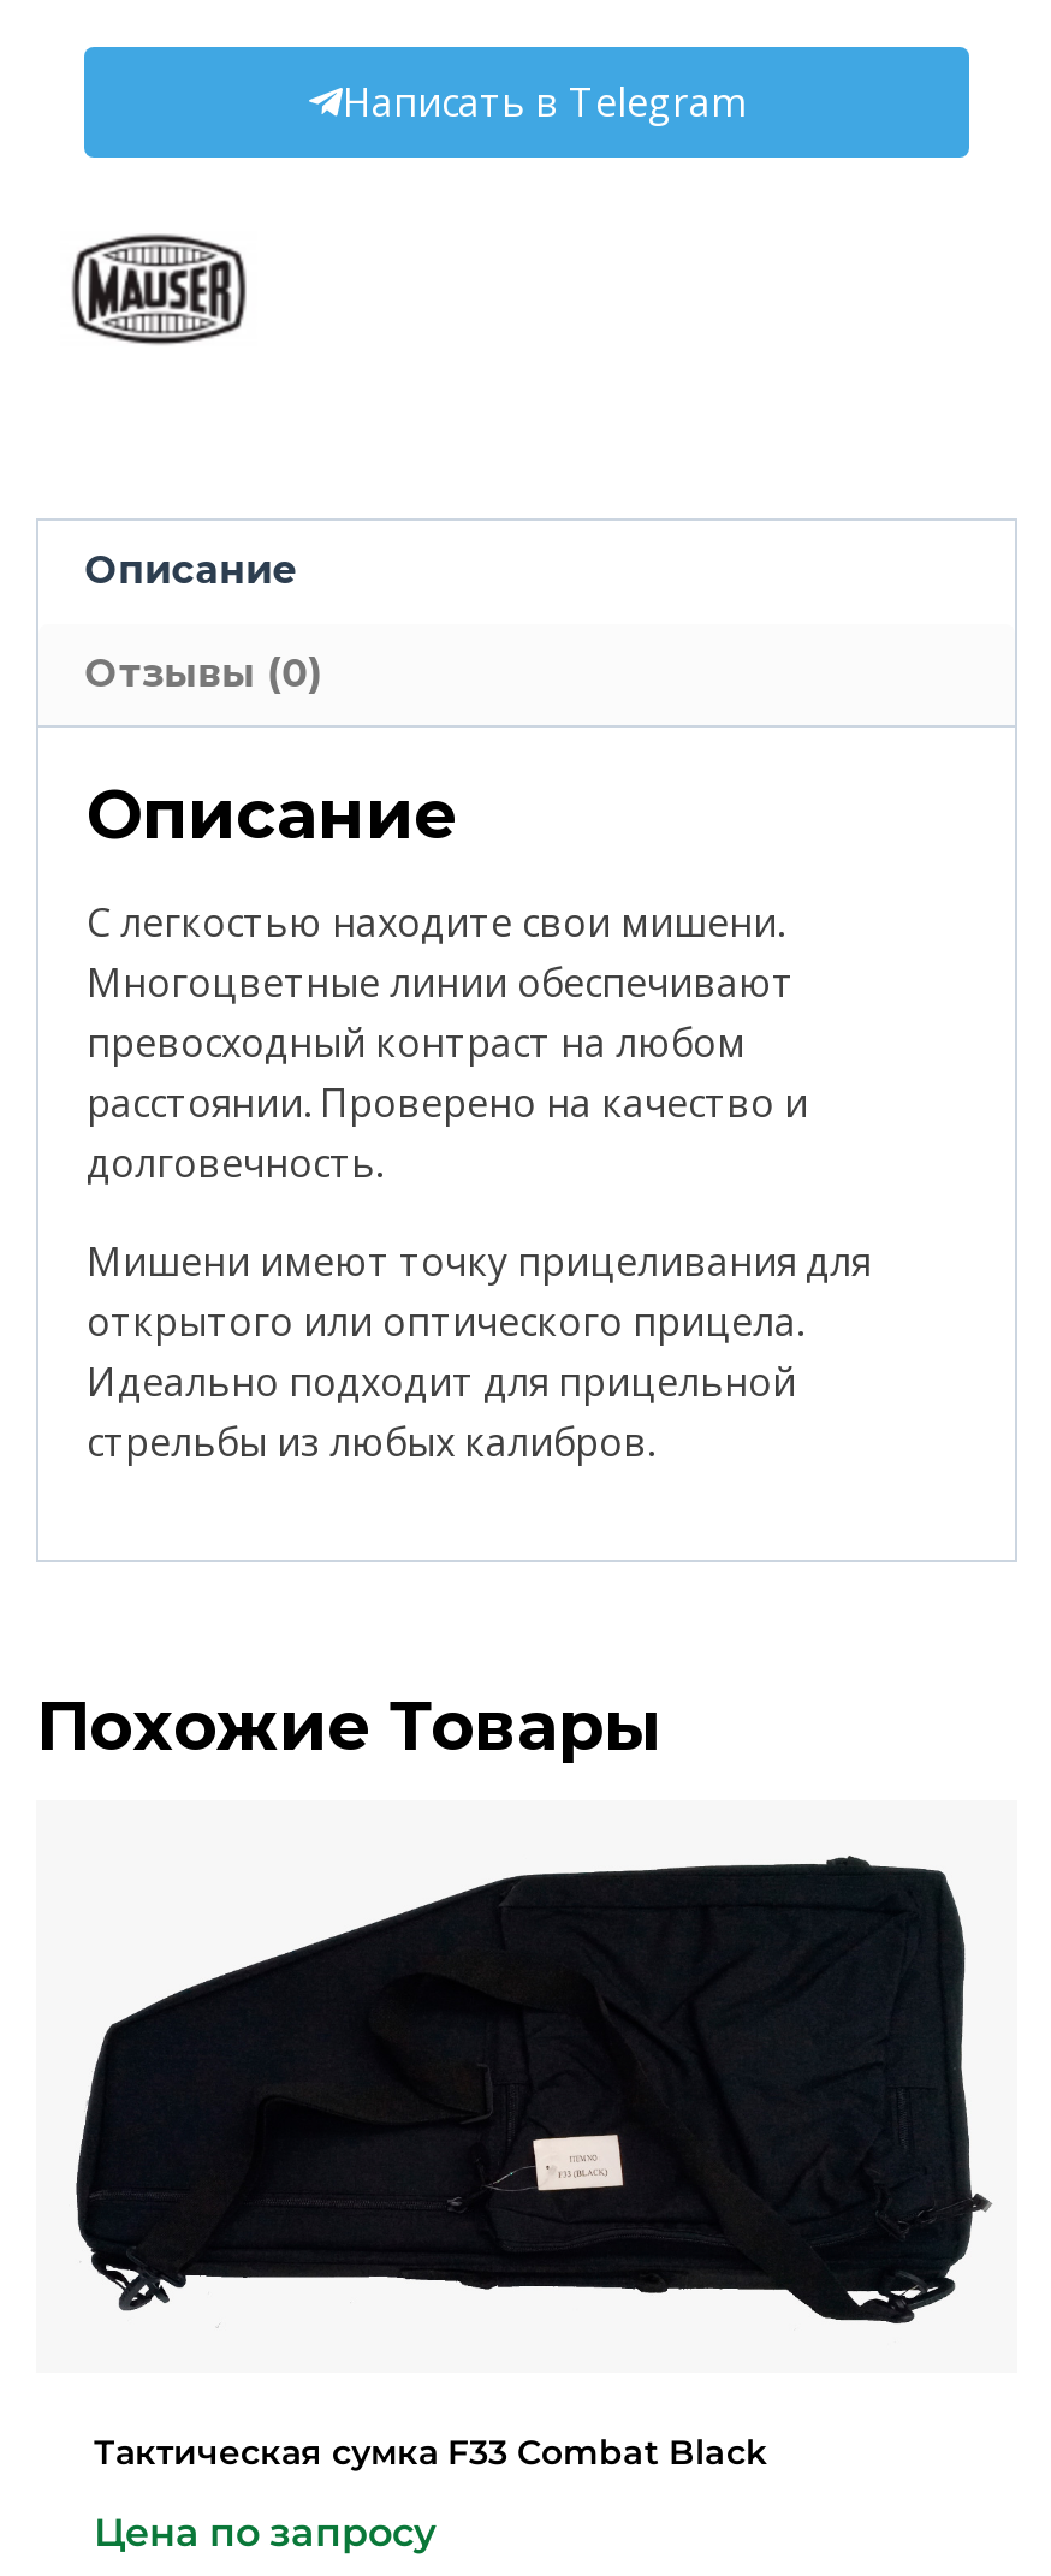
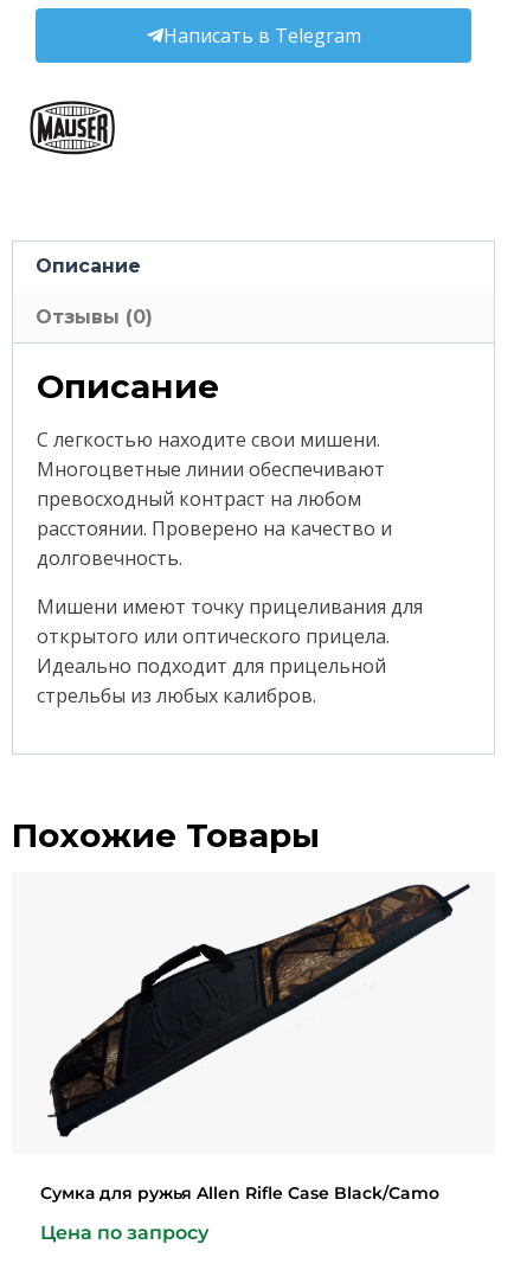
[75,1827,993,2473] [image] | Тактическая сумка F33 Combat Black -> [32,884,481,1203] [image] | Сумка для ружья Allen Rifle Case Black/Camo

